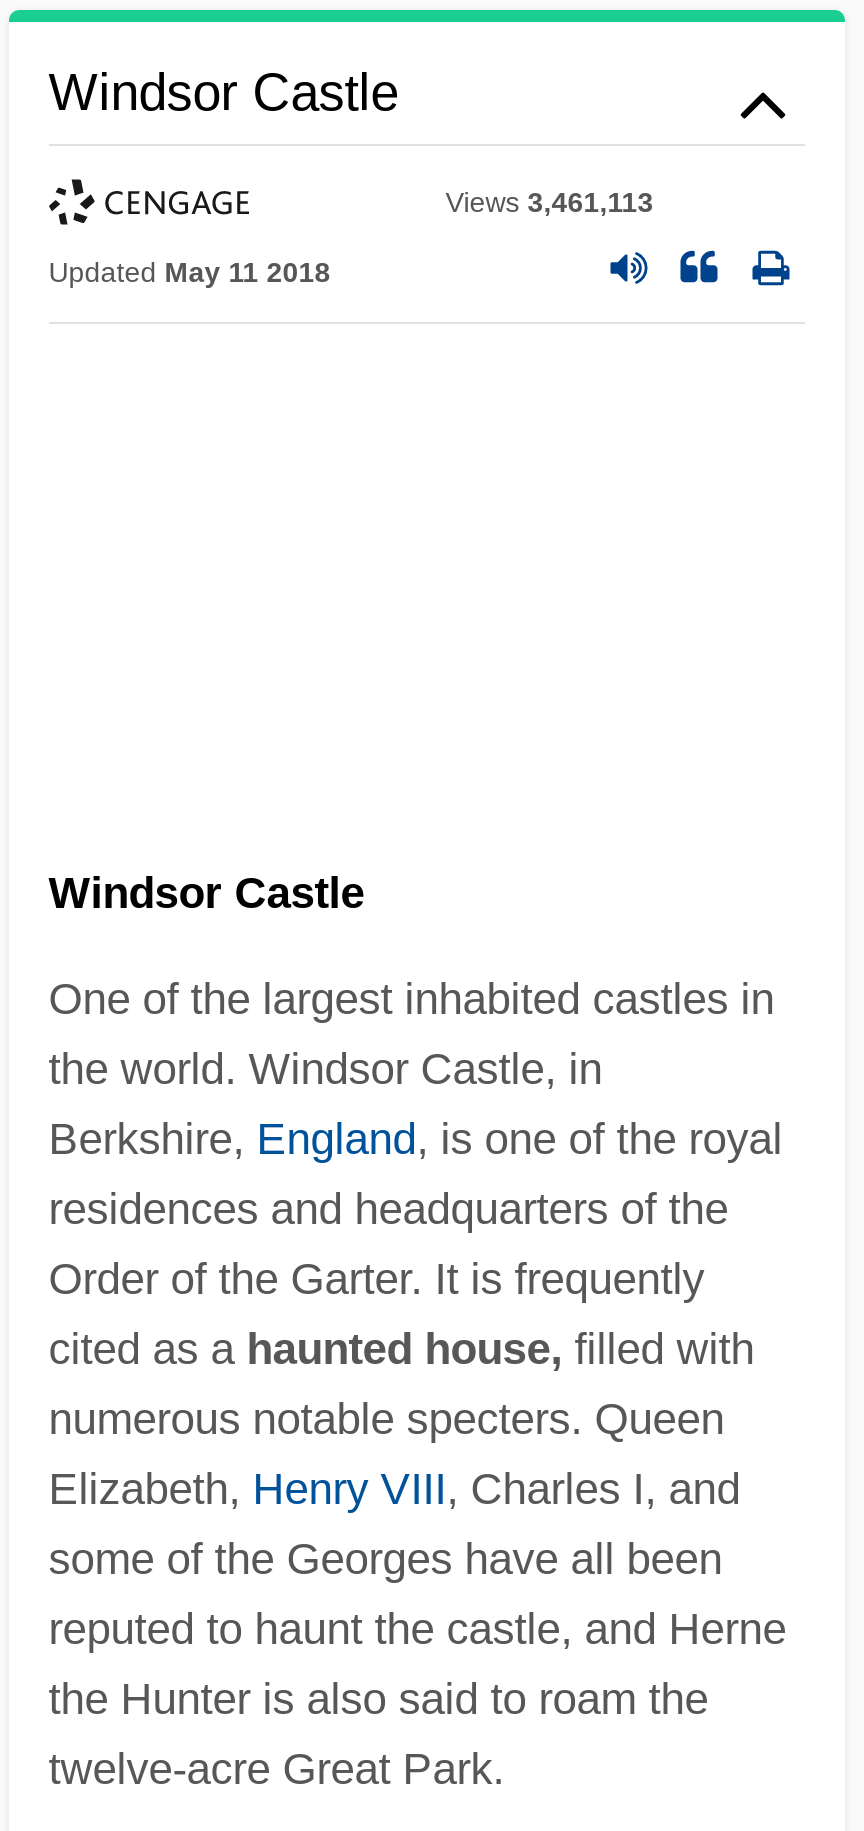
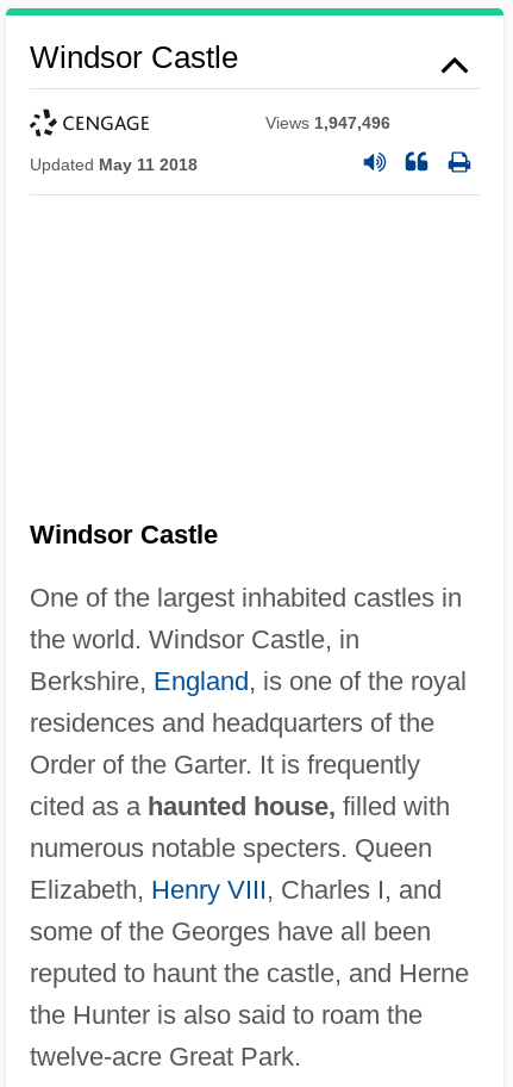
[445,186,653,218] Views 3,461,113 -> [266,113,391,132] Views 1,947,496

